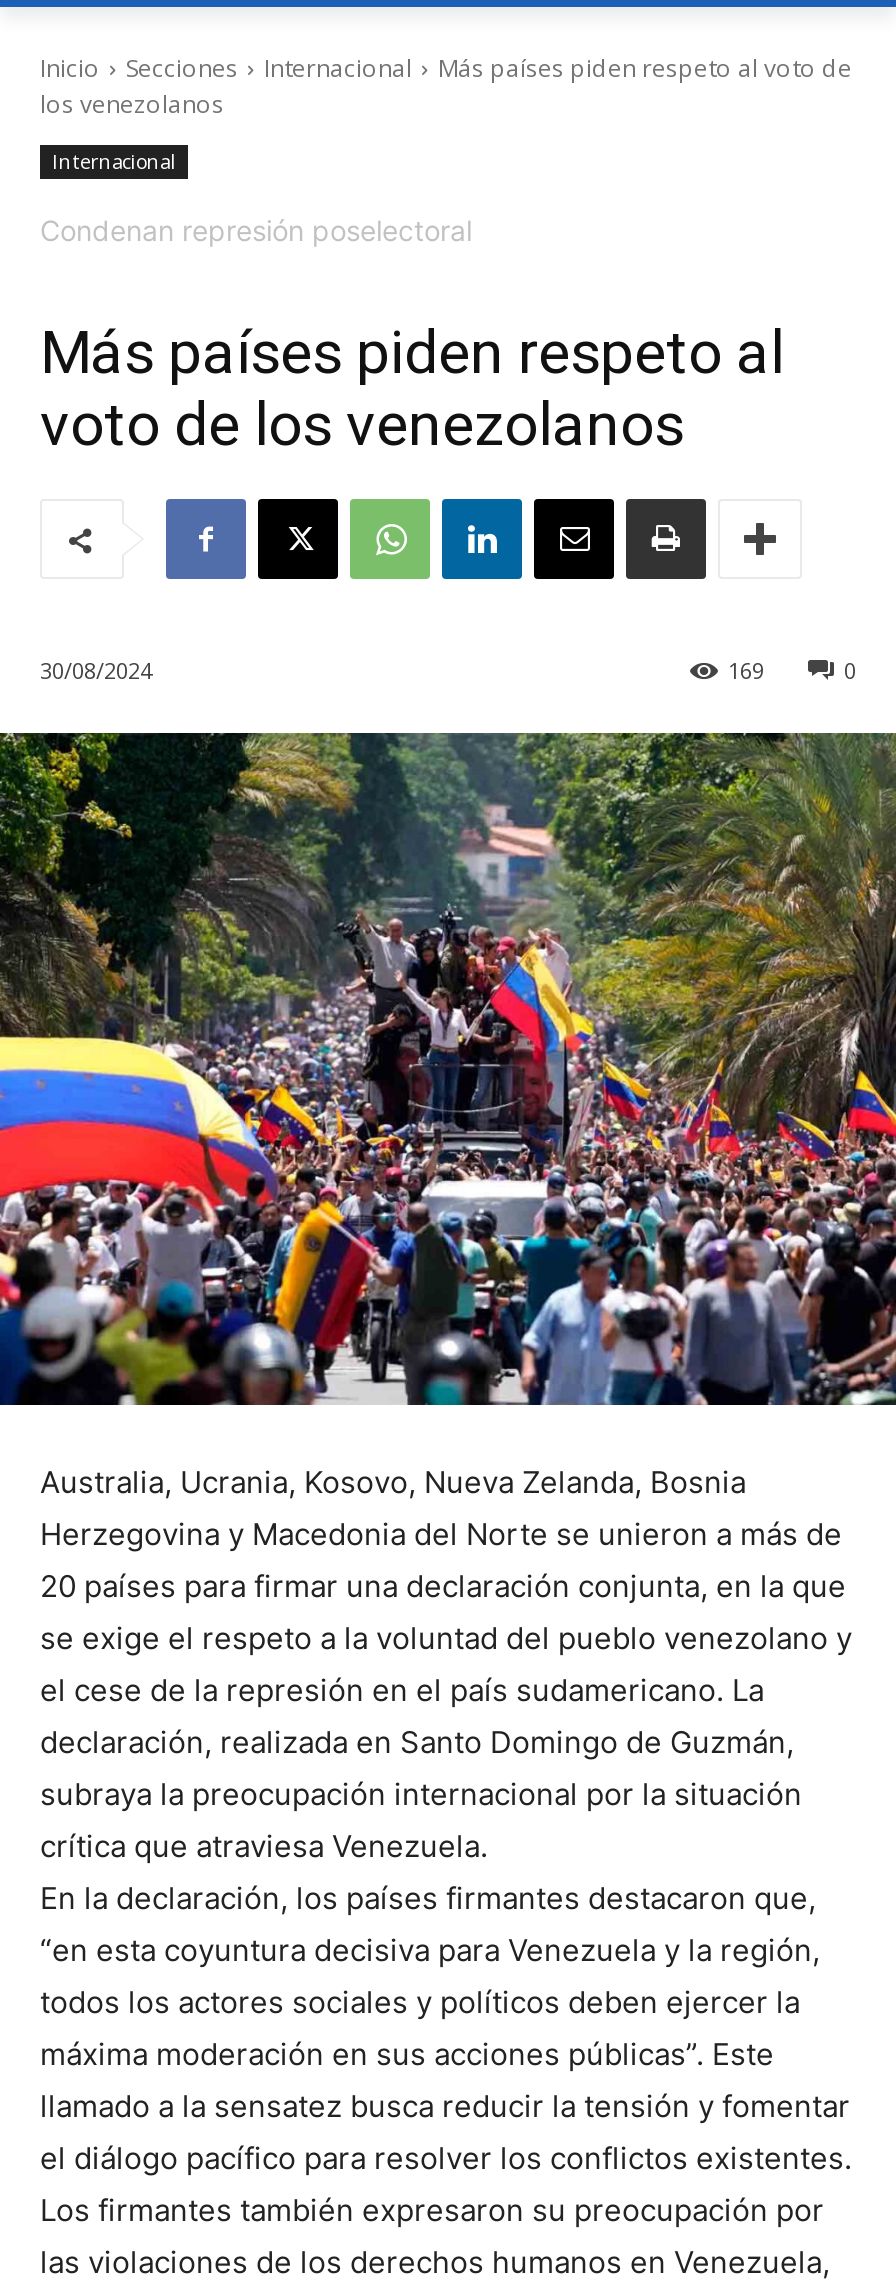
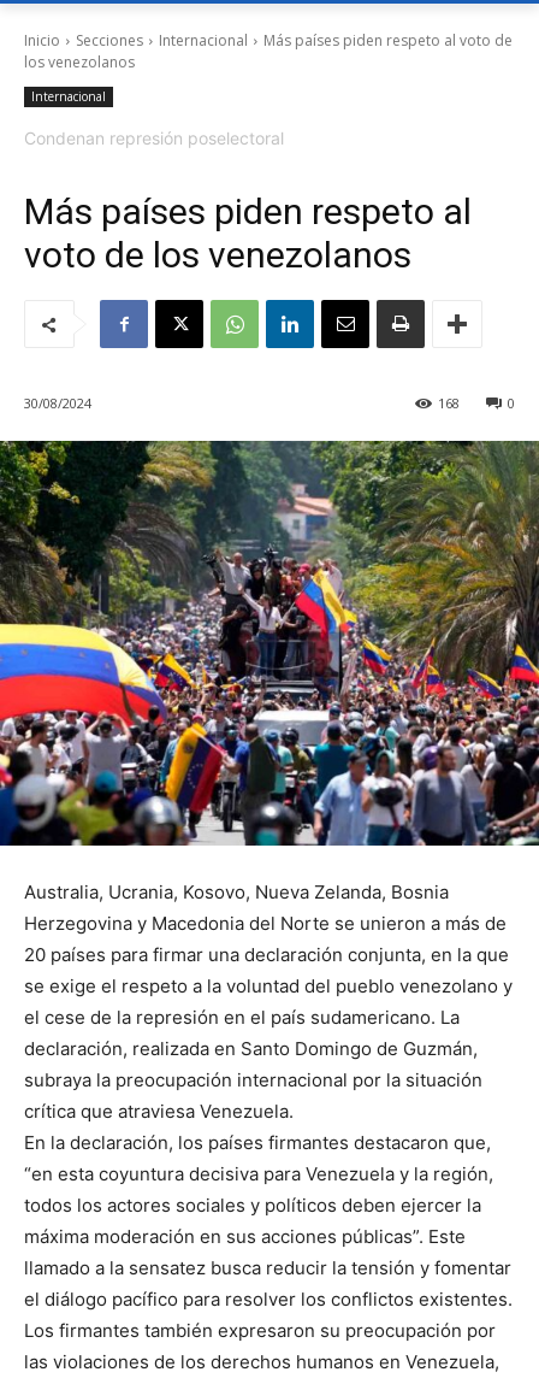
[728,655,764,685] 169 -> [438,394,460,412] 168

